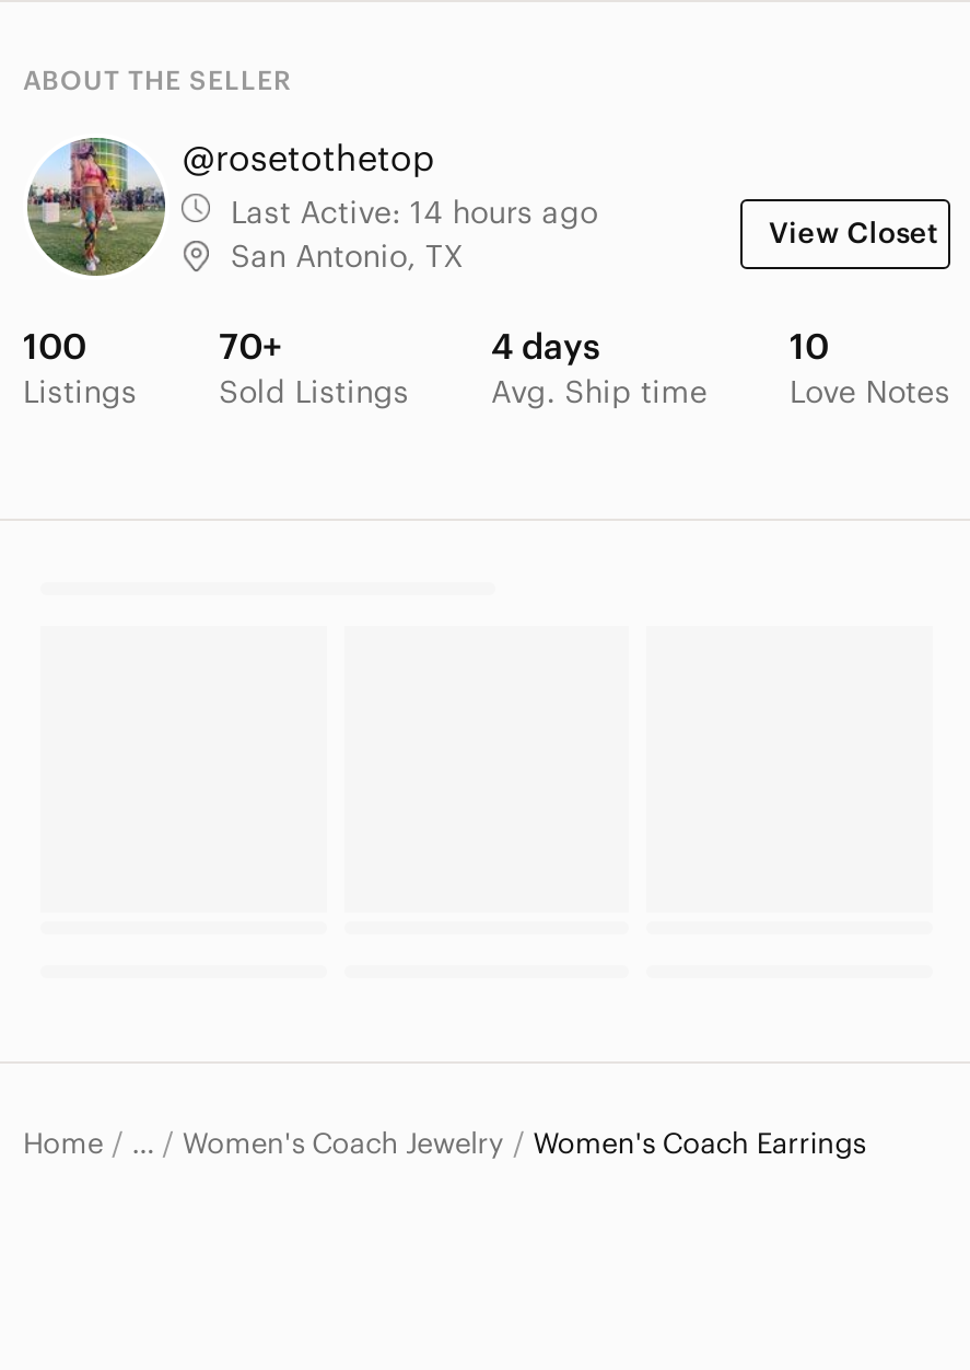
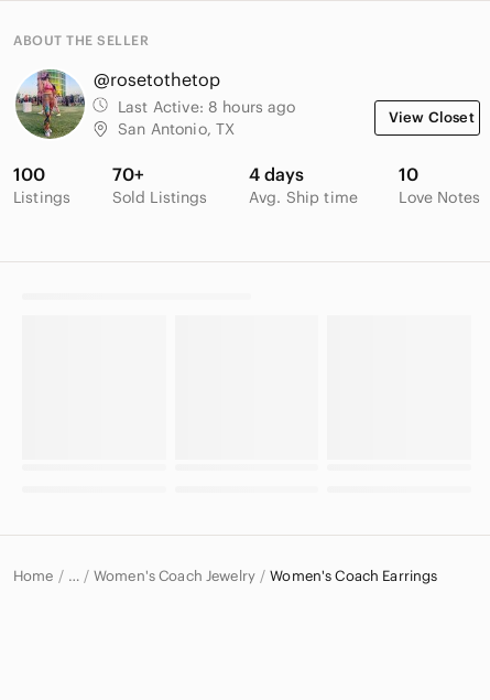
[231,193,598,233] Last Active: 14 hours ago -> [118,97,296,117] Last Active: 8 hours ago

